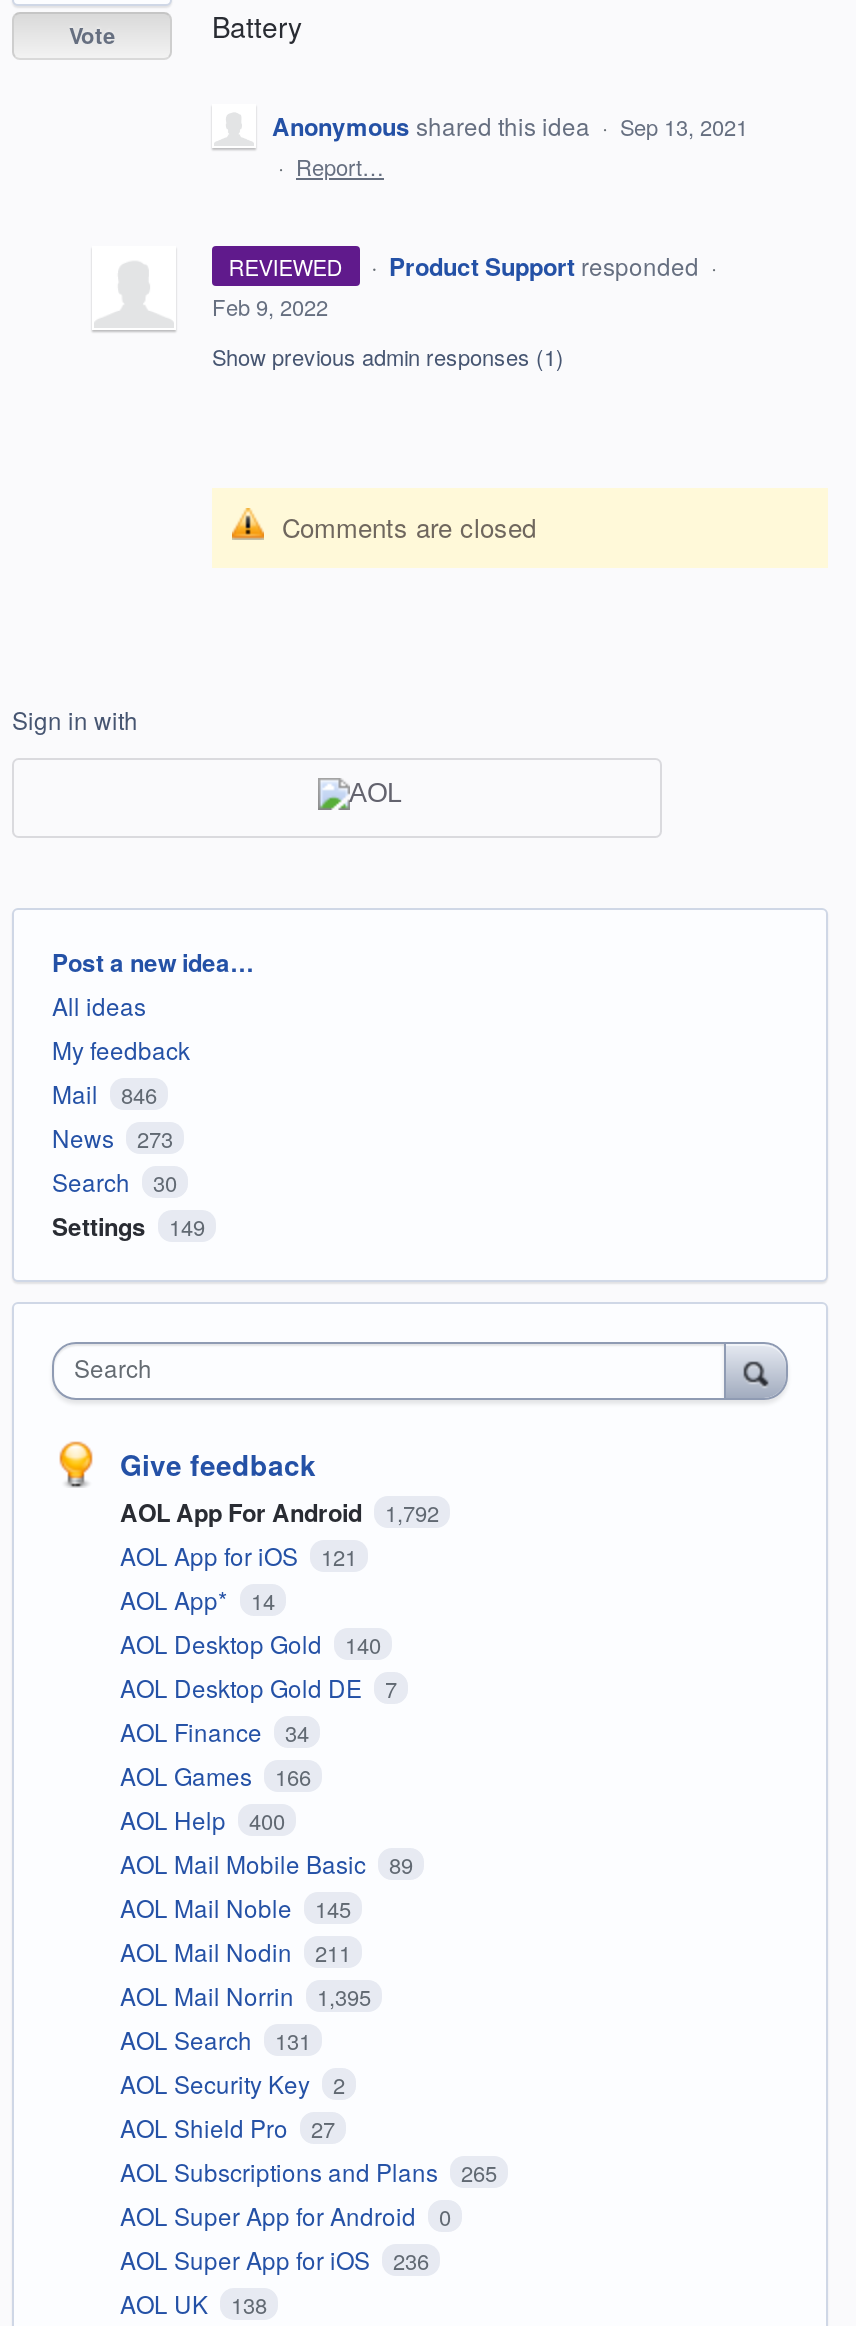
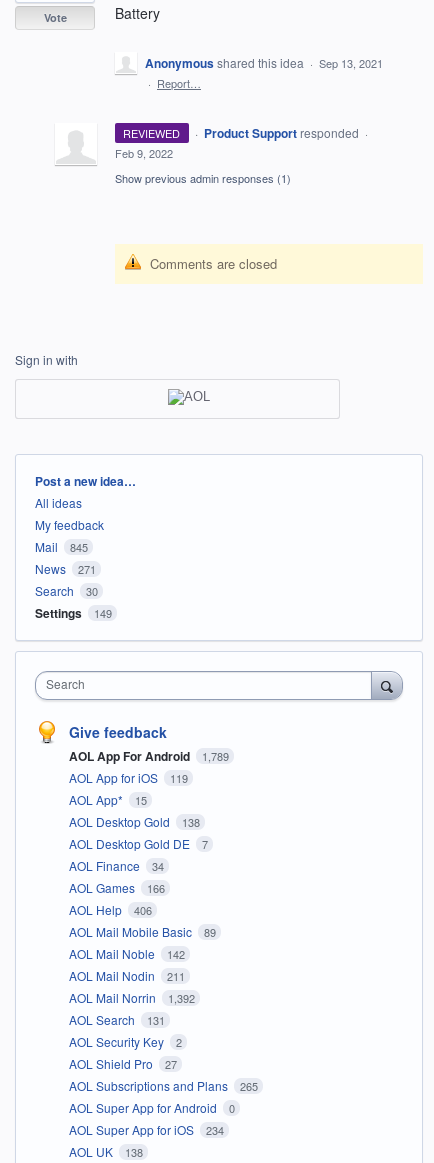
[52,1075,157,1109] Mail 846 -> [35,538,87,555] Mail 845
[52,1119,173,1153] News 273 -> [35,560,95,577] News 271
[120,1493,439,1529] AOL App For Android 1,792 -> [69,747,228,765] AOL App For Android 1,789
[120,1537,357,1571] AOL App for iOS 121 -> [69,769,187,786] AOL App for iOS 119
[120,1581,275,1615] AOL App* 14 -> [69,791,146,808] AOL App* 15
[120,1625,381,1659] AOL Desktop Gold 140 -> [69,813,199,830] AOL Desktop Gold 138
[120,1801,285,1835] AOL Help 400 -> [69,901,151,918] AOL Help 406
[120,1889,351,1923] AOL Mail Noble 145 -> [69,945,184,962] AOL Mail Noble 142
[120,1977,371,2011] AOL Mail Norrin 1,395 -> [69,989,194,1006] AOL Mail Norrin 1,392
[120,2241,429,2275] AOL Super App for iOS 236 -> [69,1121,223,1138] AOL Super App for iOS 234

